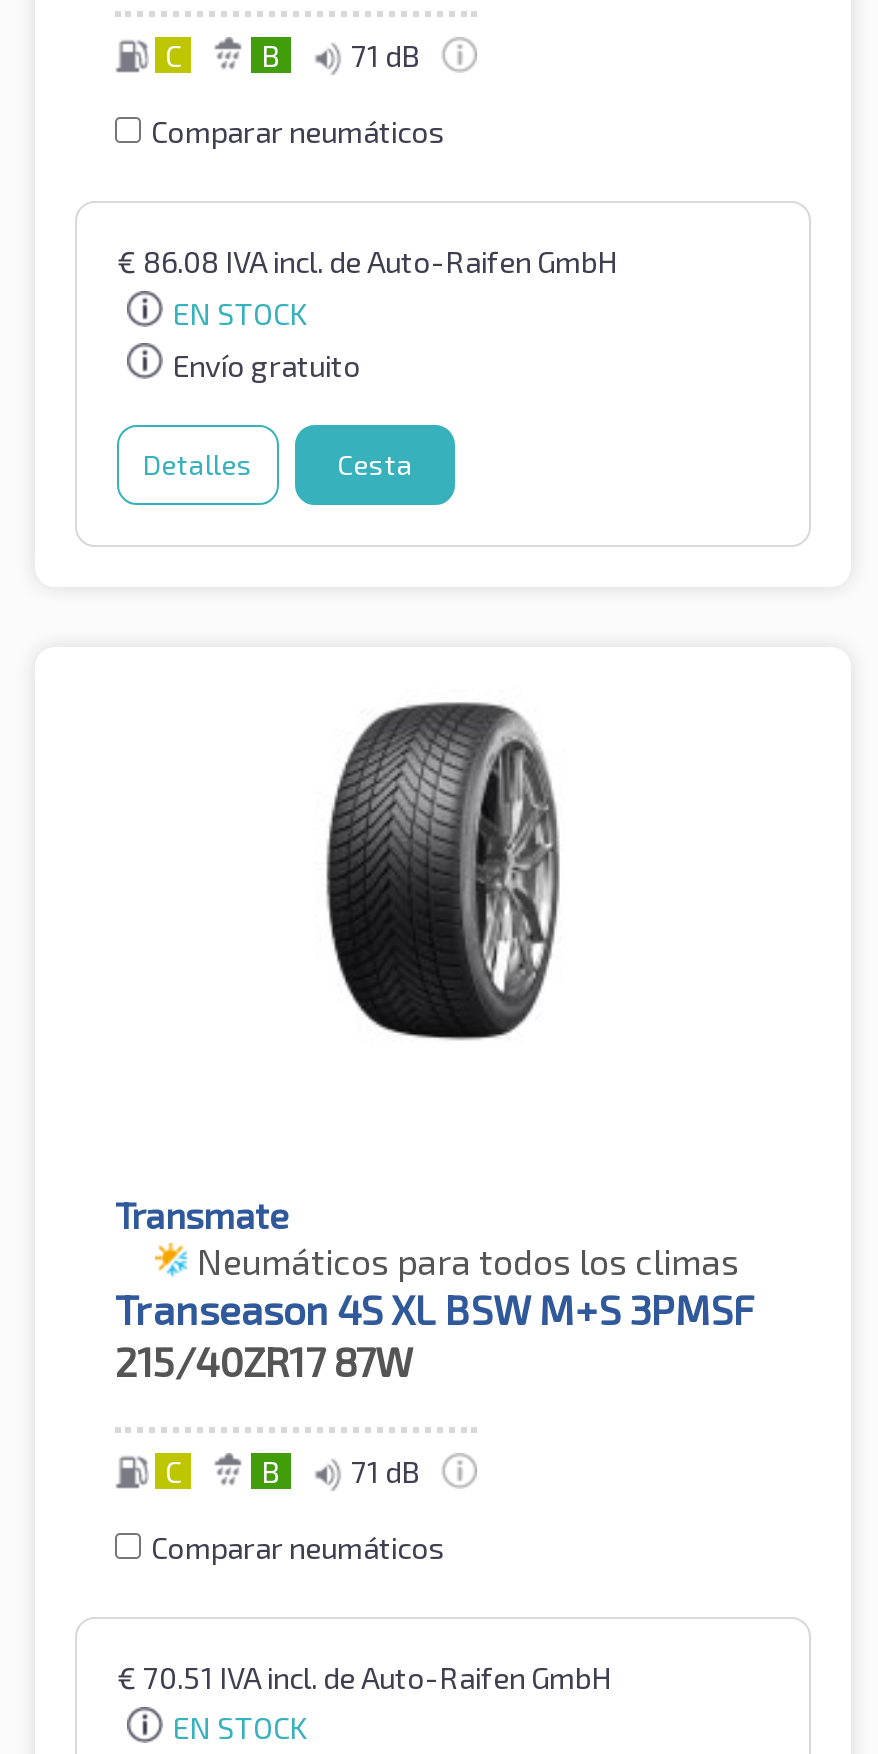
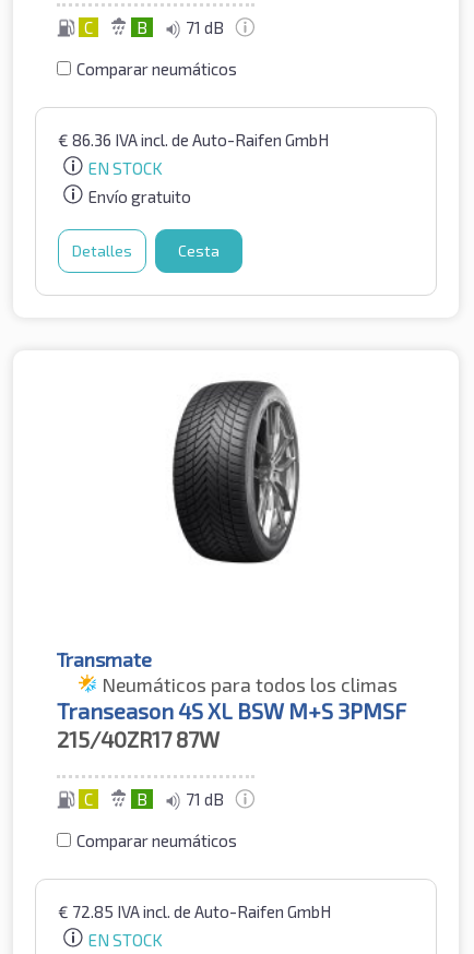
[117,244,617,280] € 86.08 IVA incl. de Auto-Raifen GmbH -> [58,130,329,150] € 86.36 IVA incl. de Auto-Raifen GmbH
[117,1658,611,1694] € 70.51 IVA incl. de Auto-Raifen GmbH -> [58,902,331,921] € 72.85 IVA incl. de Auto-Raifen GmbH

